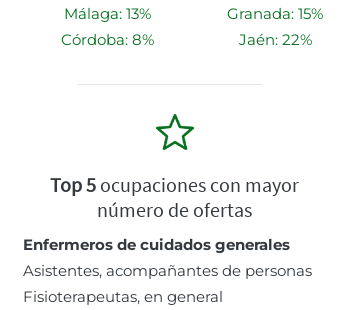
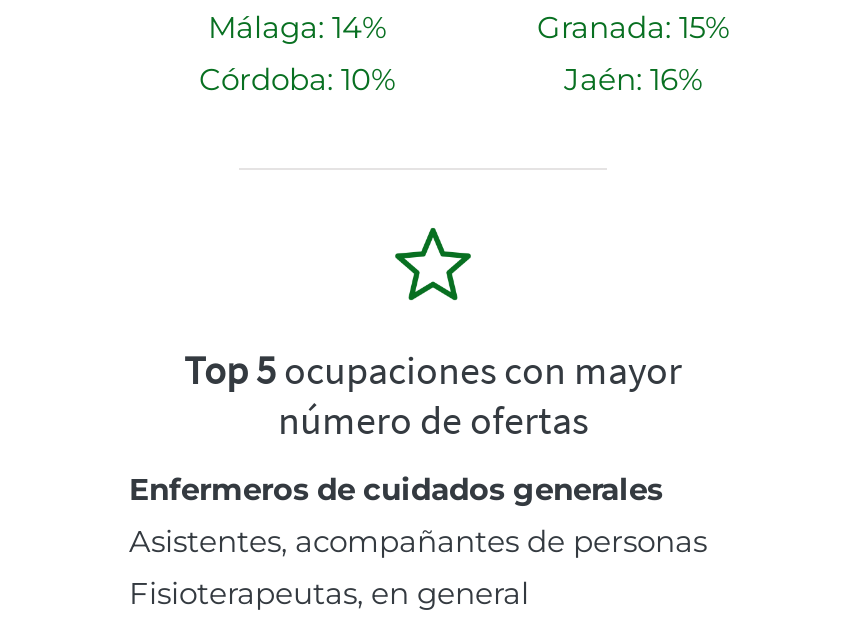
[63,4,150,23] Málaga: 13% -> [208,8,386,46] Málaga: 14%
[60,30,153,49] Córdoba: 8% -> [199,60,395,98] Córdoba: 10%
[238,30,311,49] Jaén: 22% -> [564,60,702,98] Jaén: 16%

